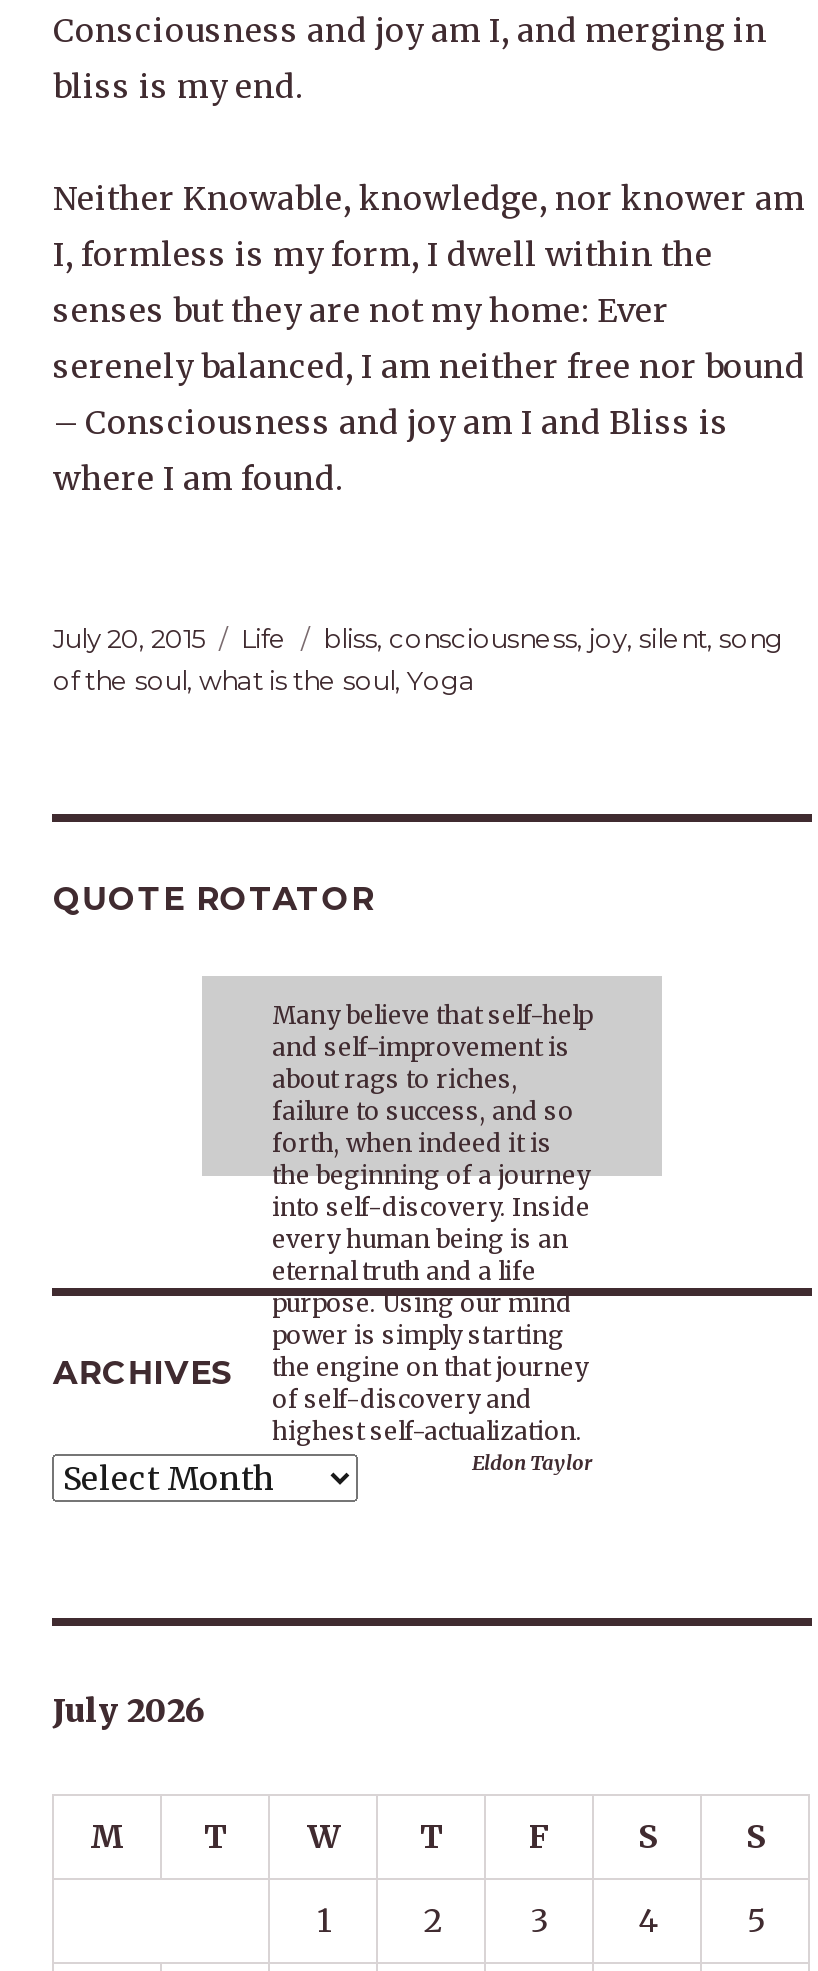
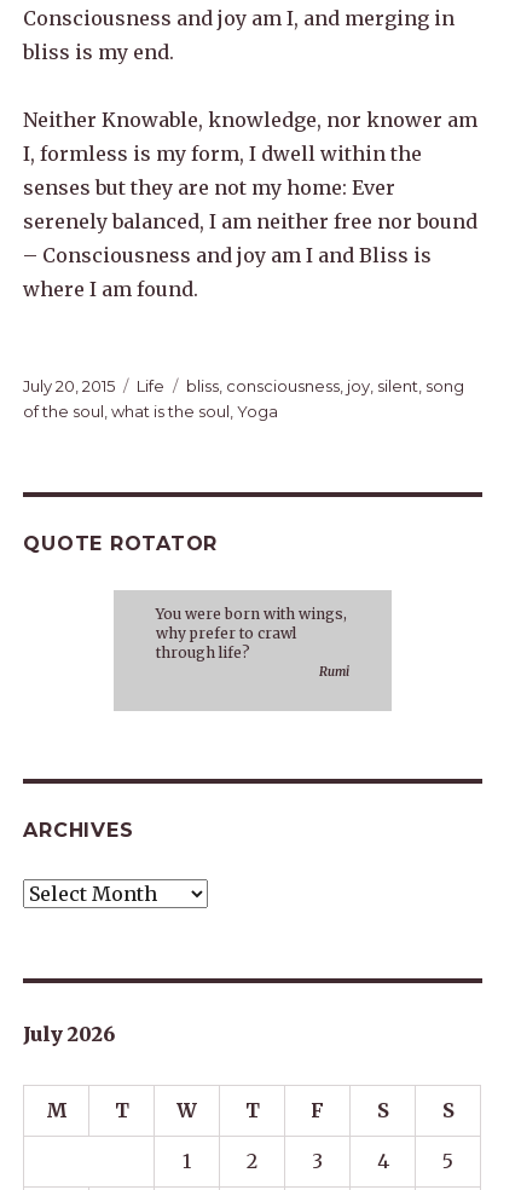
[272,1001,592,1477] Many believe that self-help | and self-improvement is | about rags to riches, | failure to success, and so | forth, when indeed it is | the beginning of a journey | into self-discovery. Inside | every human being is an | eternal truth and a life | purpose. Using our mind | power is simply starting | the engine on that journey | of self-discovery and | highest self-actualization. | Eldon Taylor -> [156,605,349,680] You were born with wings, | why prefer to crawl | through life? | Rumi

